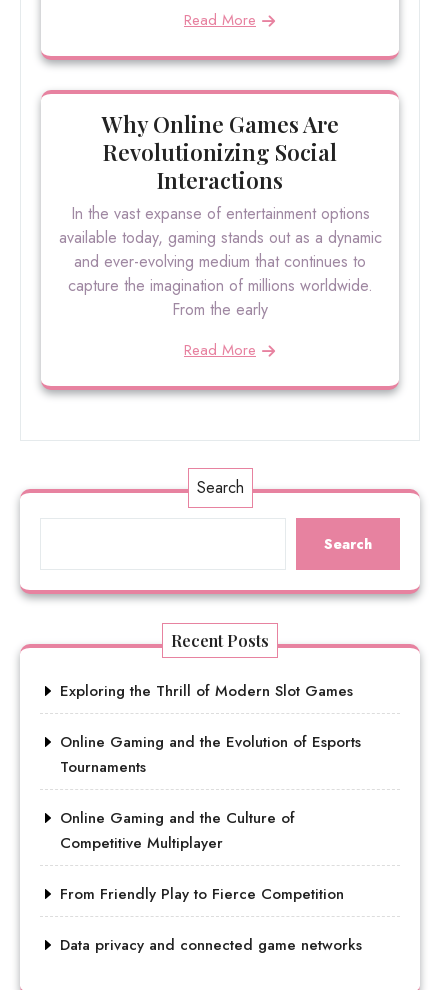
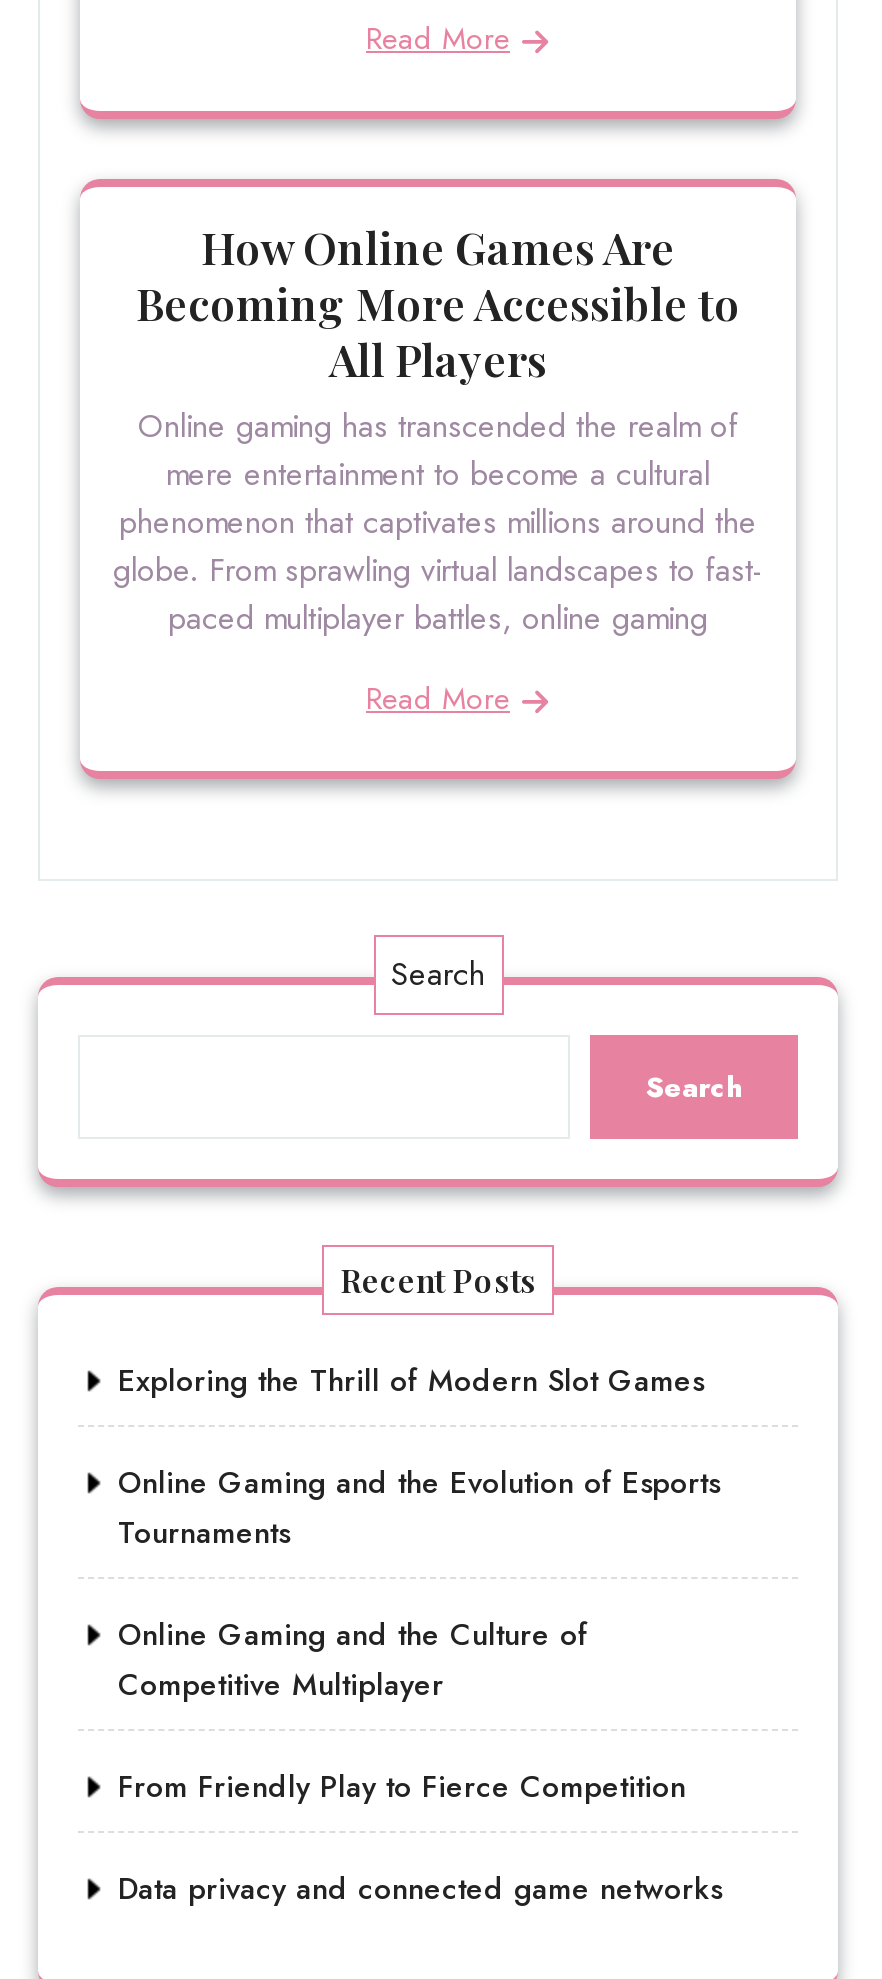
[58,109,381,321] Why Online Games Are | Revolutionizing Social | Interactions | In the vast expanse of entertainment options | available today, gaming stands out as a dynamic | and ever-evolving medium that continues to | capture the imagination of millions worldwide. | From the early -> [113,217,763,641] How Online Games Are | Becoming More Accessible to | All Players | Online gaming has transcended the realm of | mere entertainment to become a cultural | phenomenon that captivates millions around the | globe. From sprawling virtual landscapes to fast- | paced multiplayer battles, online gaming

